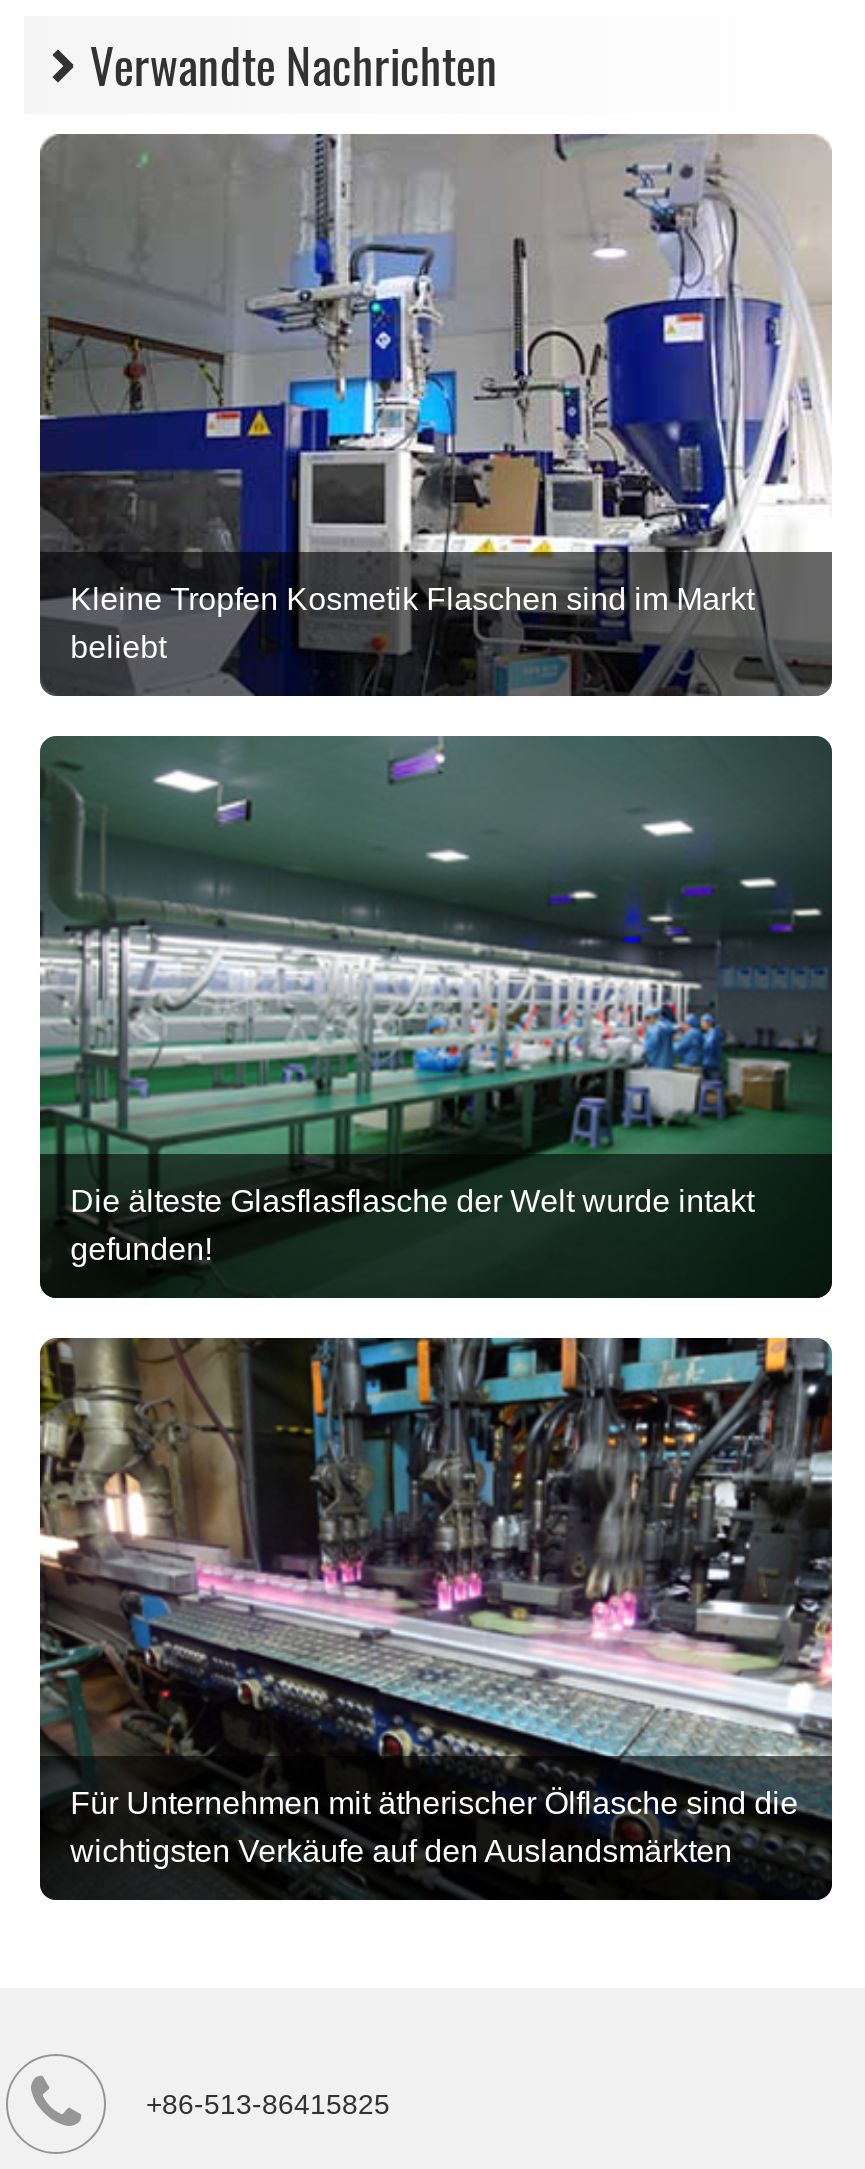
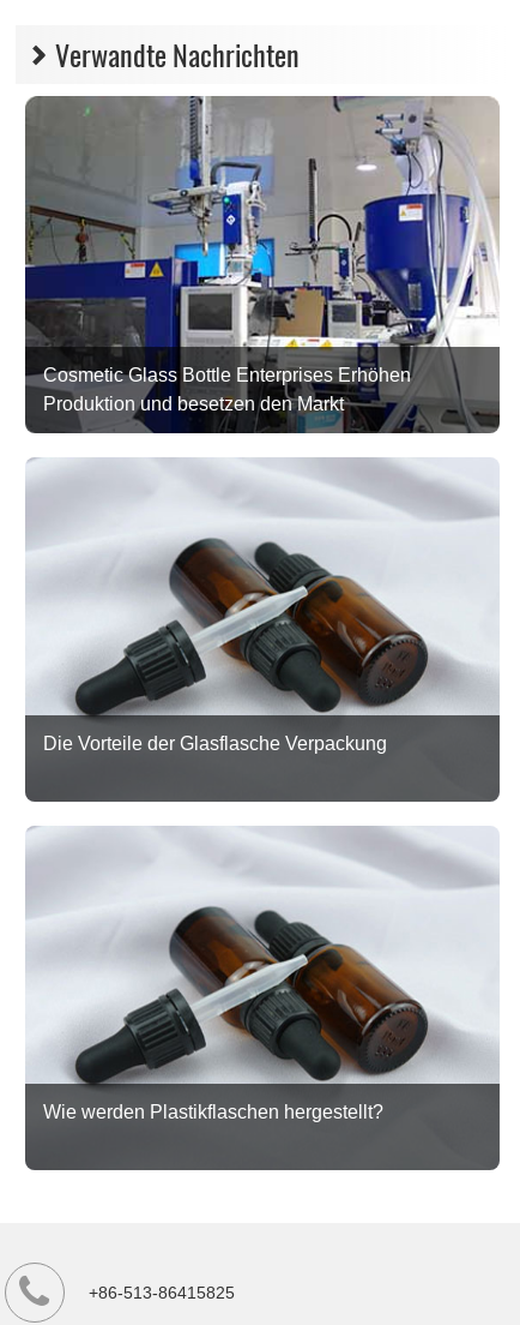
[70,582,754,664] Kleine Tropfen Kosmetik Flaschen sind im Markt | beliebt -> [43,365,411,414] Cosmetic Glass Bottle Enterprises Erhöhen | Produktion und besetzen den Markt
[38,734,834,1300] [image] | Die älteste Glasflasflasche der Welt wurde intakt | gefunden! -> [25,457,500,803] [image] | Die Vorteile der Glasflasche Verpackung
[38,1336,834,1869] [image] | Für Unternehmen mit ätherischer Ölflasche sind die | wichtigsten Verkäufe auf den Auslandsmärkten -> [25,826,500,1170] [image] | Wie werden Plastikflaschen hergestellt?

